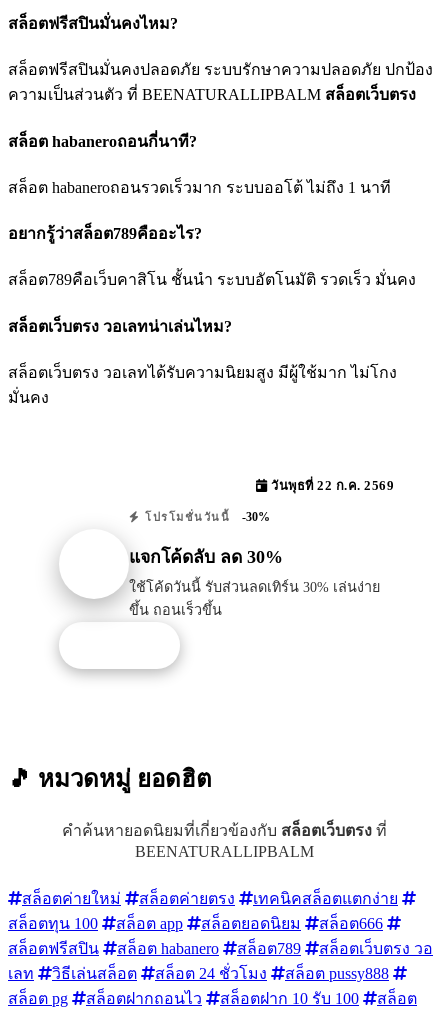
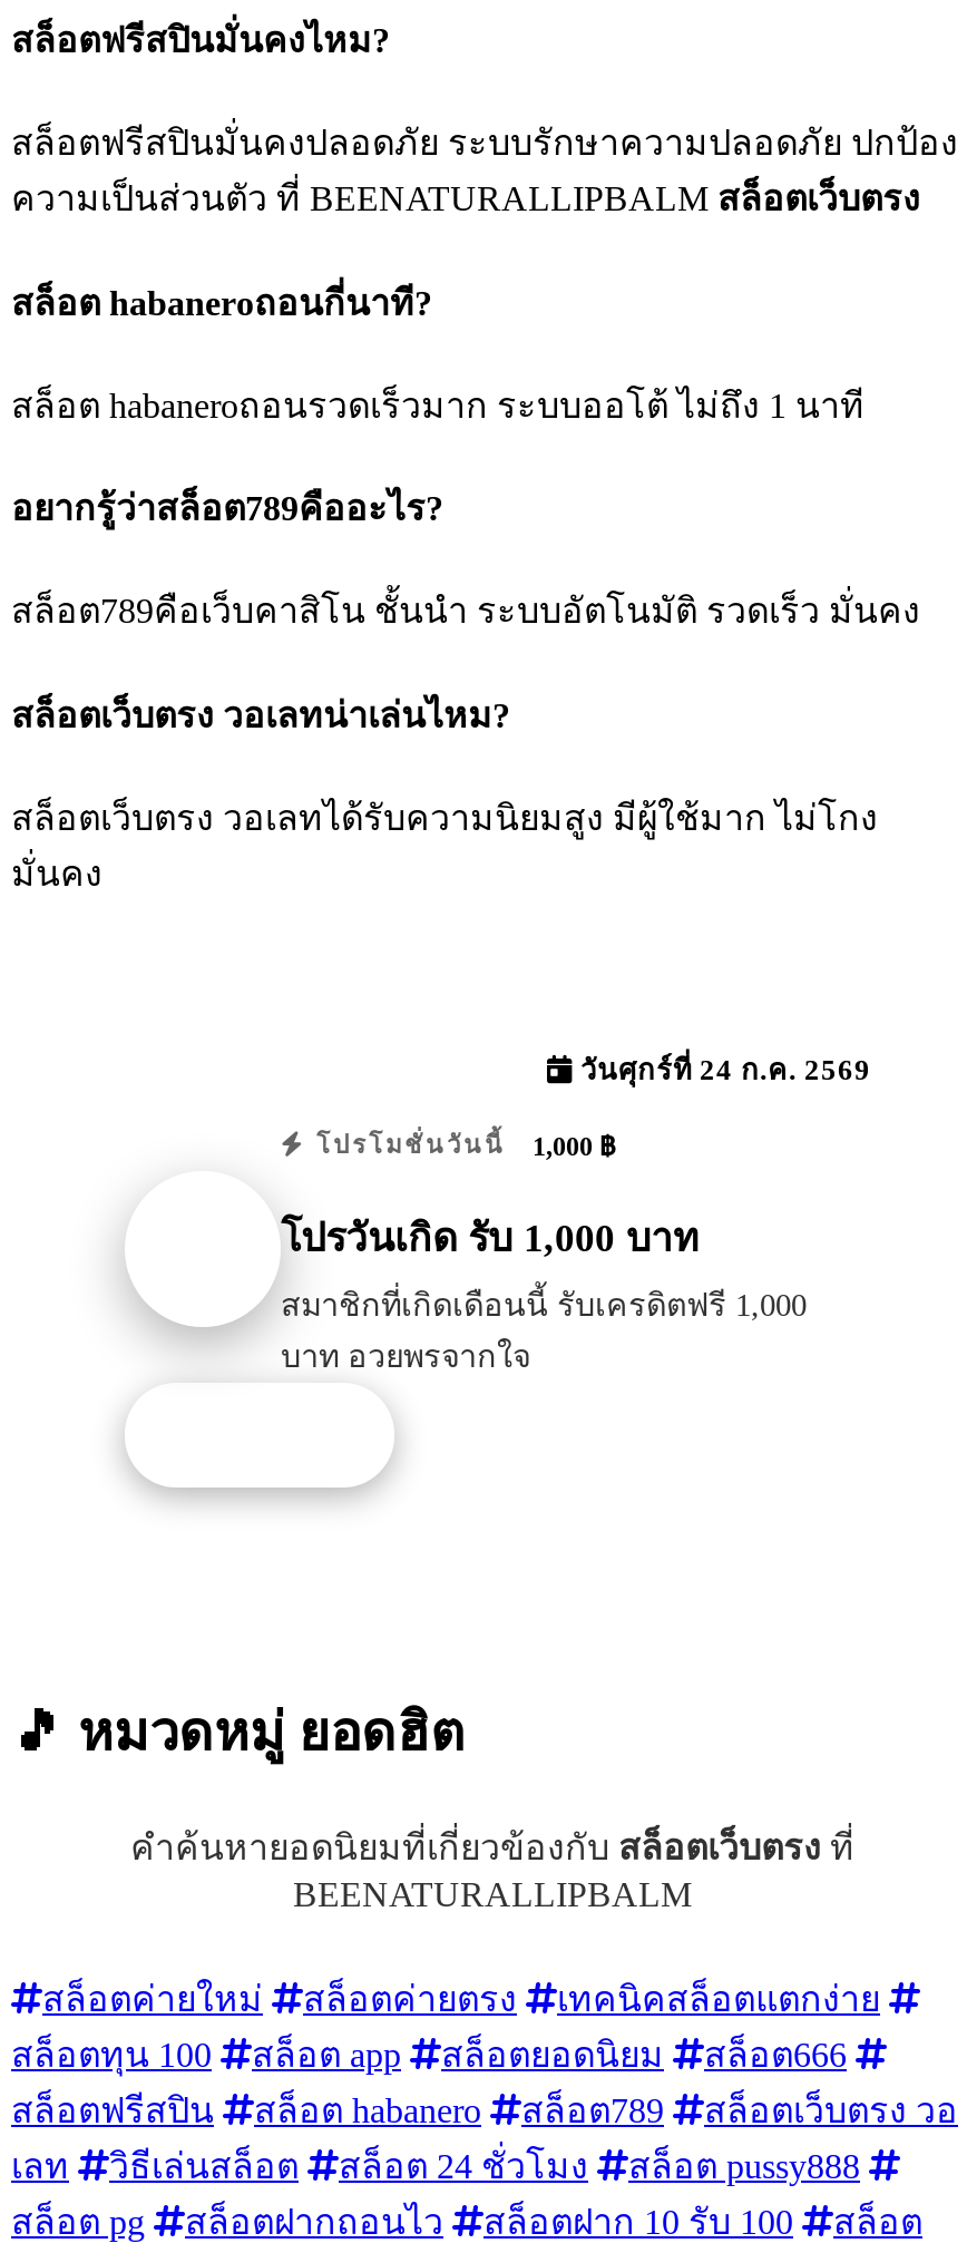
[267,479,394,493] วันพุธที่ 22 ก.ค. 2569 -> [573,1055,871,1086] วันศุกร์ที่ 24 ก.ค. 2569
[140,510,270,524] โปรโมชั่นวันนี้ -30% -> [306,1131,615,1162] โปรโมชั่นวันนี้ 1,000 ฿
[129,546,283,566] แจกโค้ดลับ ลด 30% -> [281,1215,700,1259] โปรวันเกิด รับ 1,000 บาท
[129,578,380,617] ใช้โค้ดวันนี้ รับส่วนลดเทิร์น 30% เล่นง่าย | ขึ้น ถอนเร็วขึ้น -> [281,1286,807,1373] สมาชิกที่เกิดเดือนนี้ รับเครดิตฟรี 1,000 | บาท อวยพรจากใจ

